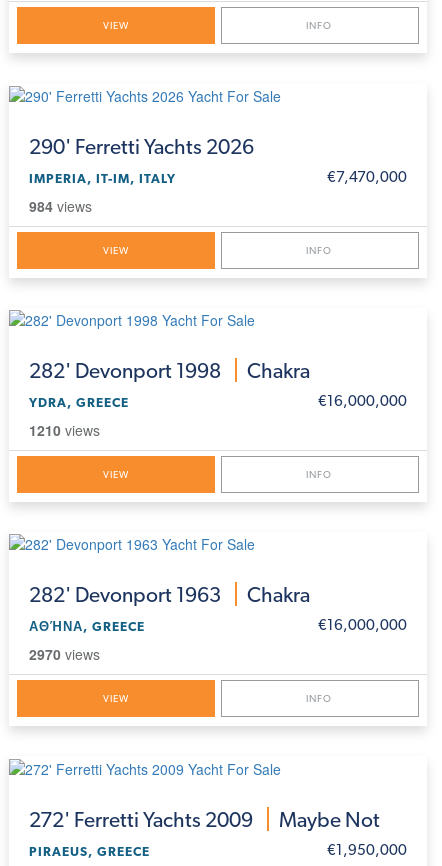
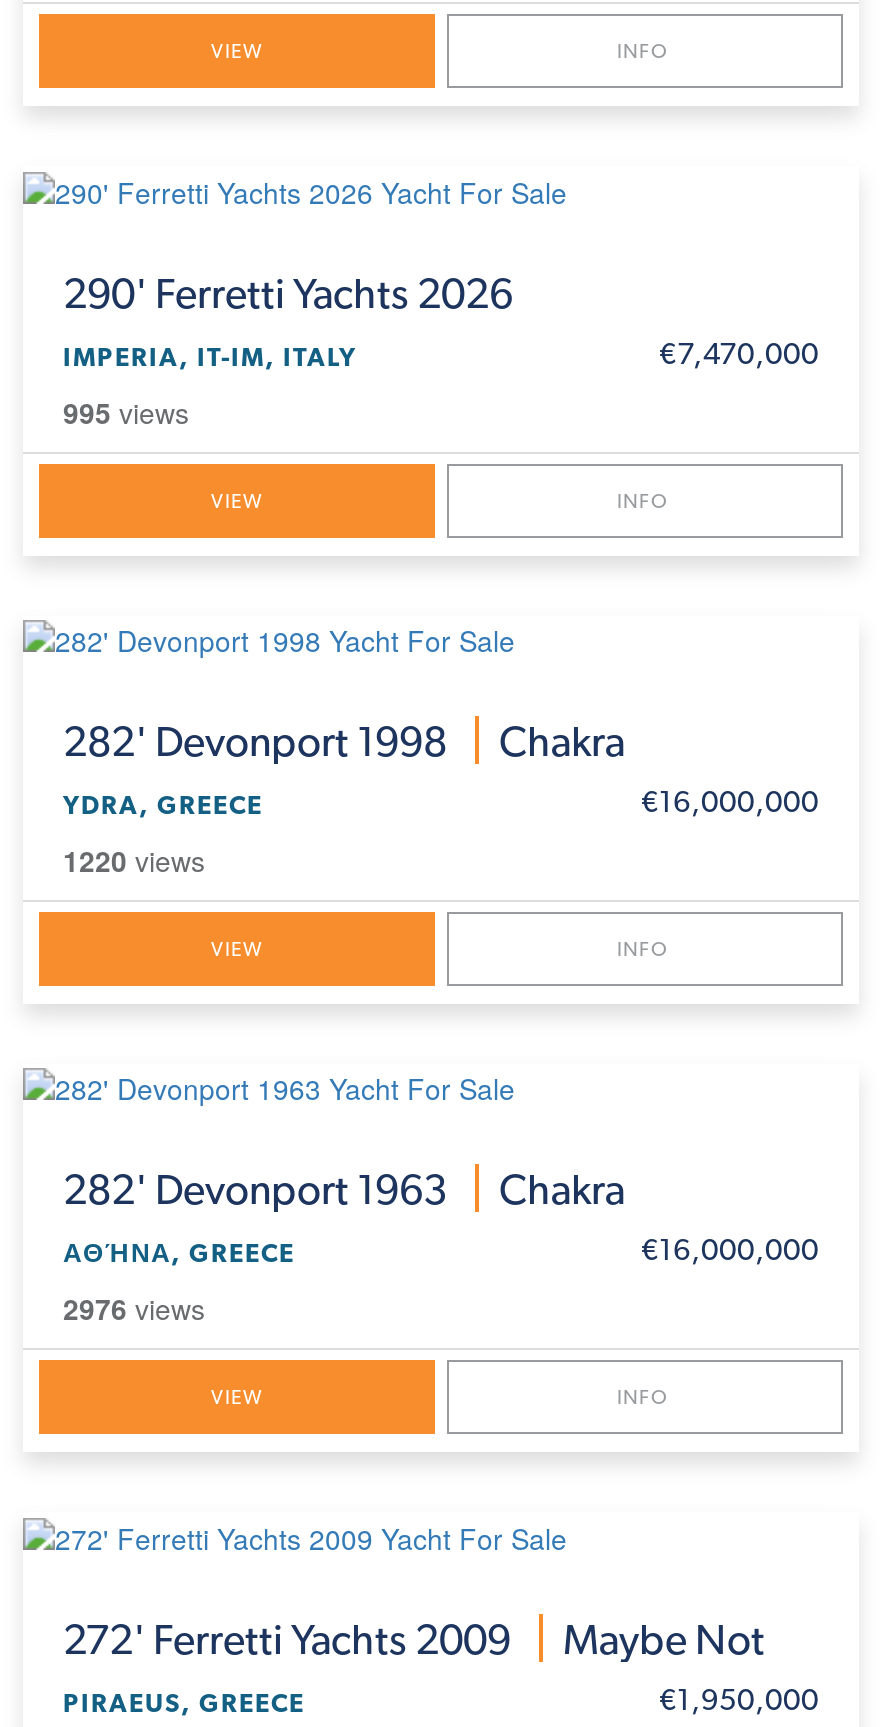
[29,196,92,216] 984 views -> [63,391,189,431] 995 views
[29,420,100,440] 1210 views -> [63,840,205,880] 1220 views
[29,644,100,664] 2970 views -> [63,1289,205,1329] 2976 views

